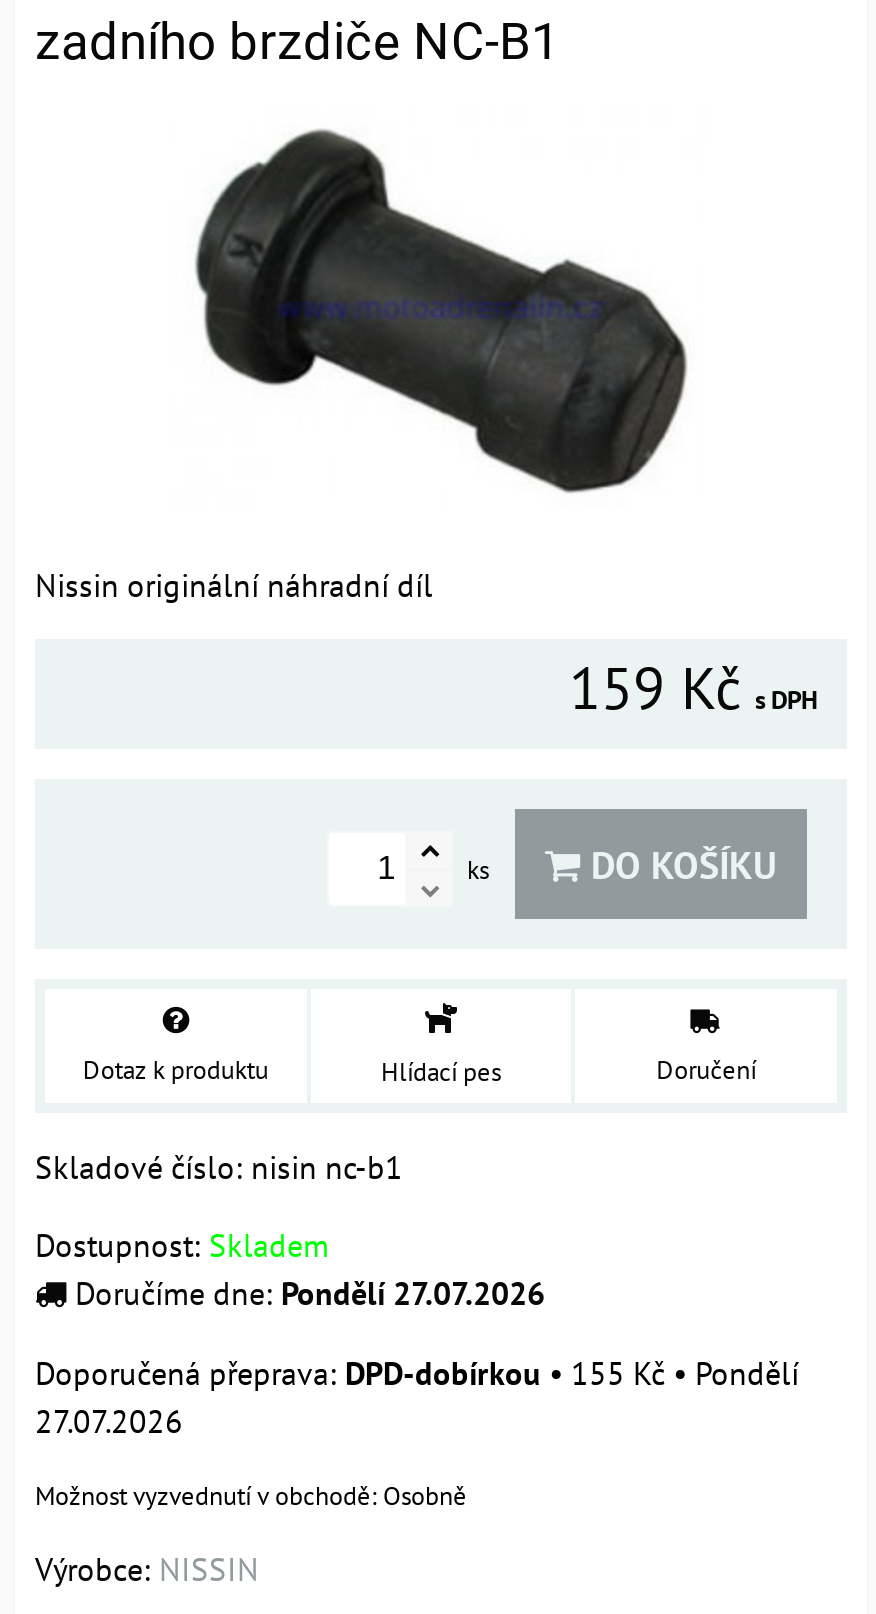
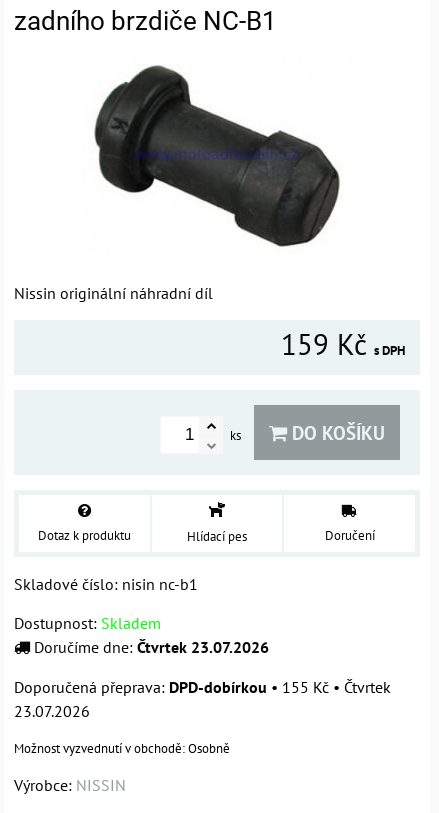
[67,1273,545,1313] Doručíme dne: Pondělí 27.07.2026 -> [30,637,269,657] Doručíme dne: Čtvrtek 23.07.2026
[345,1353,799,1393] DPD-dobírkou • 155 Kč • Pondělí -> [169,677,391,697] DPD-dobírkou • 155 Kč • Čtvrtek
[35,1401,183,1441] 27.07.2026 -> [14,701,90,721] 23.07.2026

